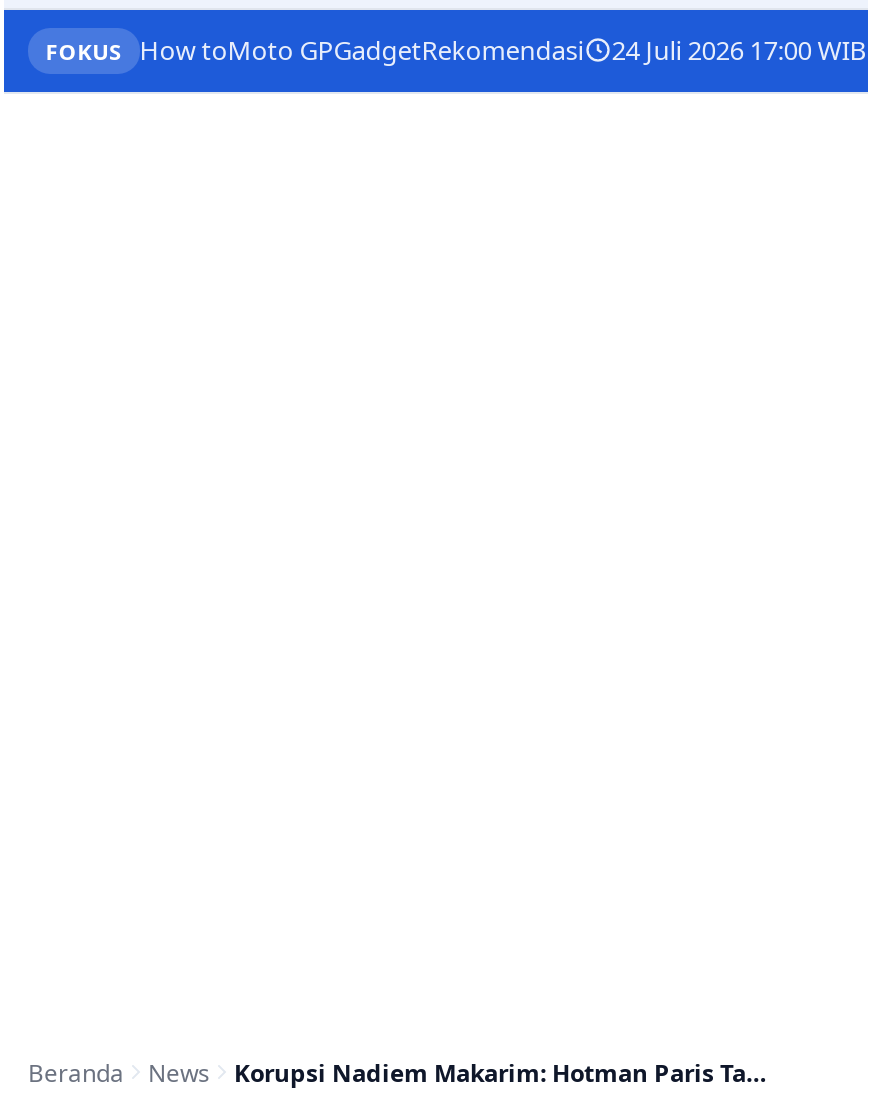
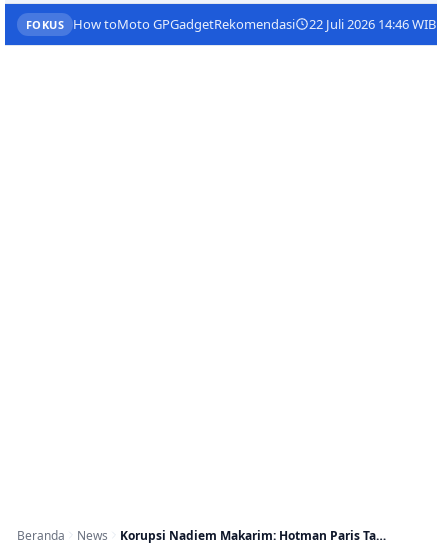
[46,33,866,69] FOKUS How toMoto GPGadgetRekomendasi 24 Juli 2026 17:00 WIB -> [26,15,436,33] FOKUS How toMoto GPGadgetRekomendasi 22 Juli 2026 14:46 WIB

